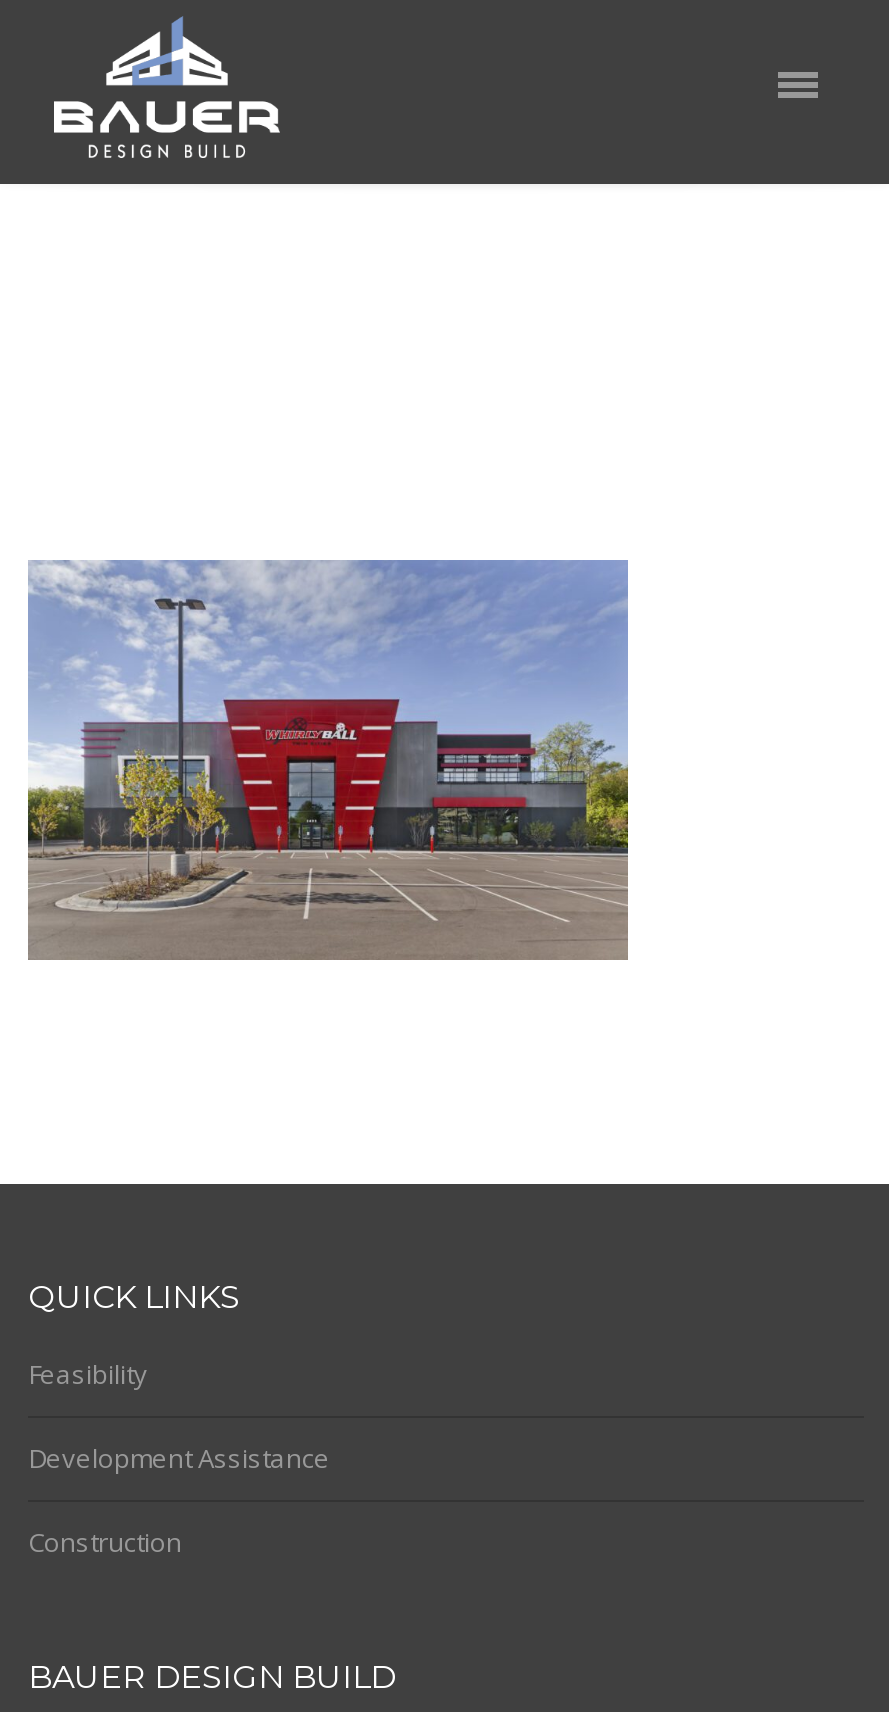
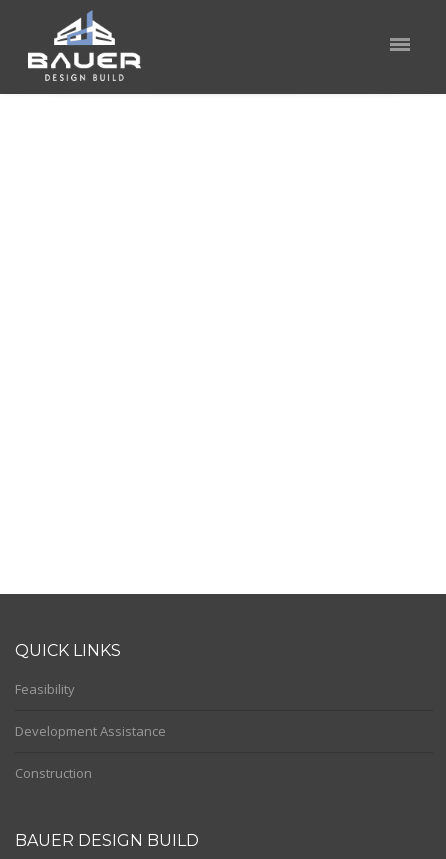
[26,558,630,962] [image] -> none

